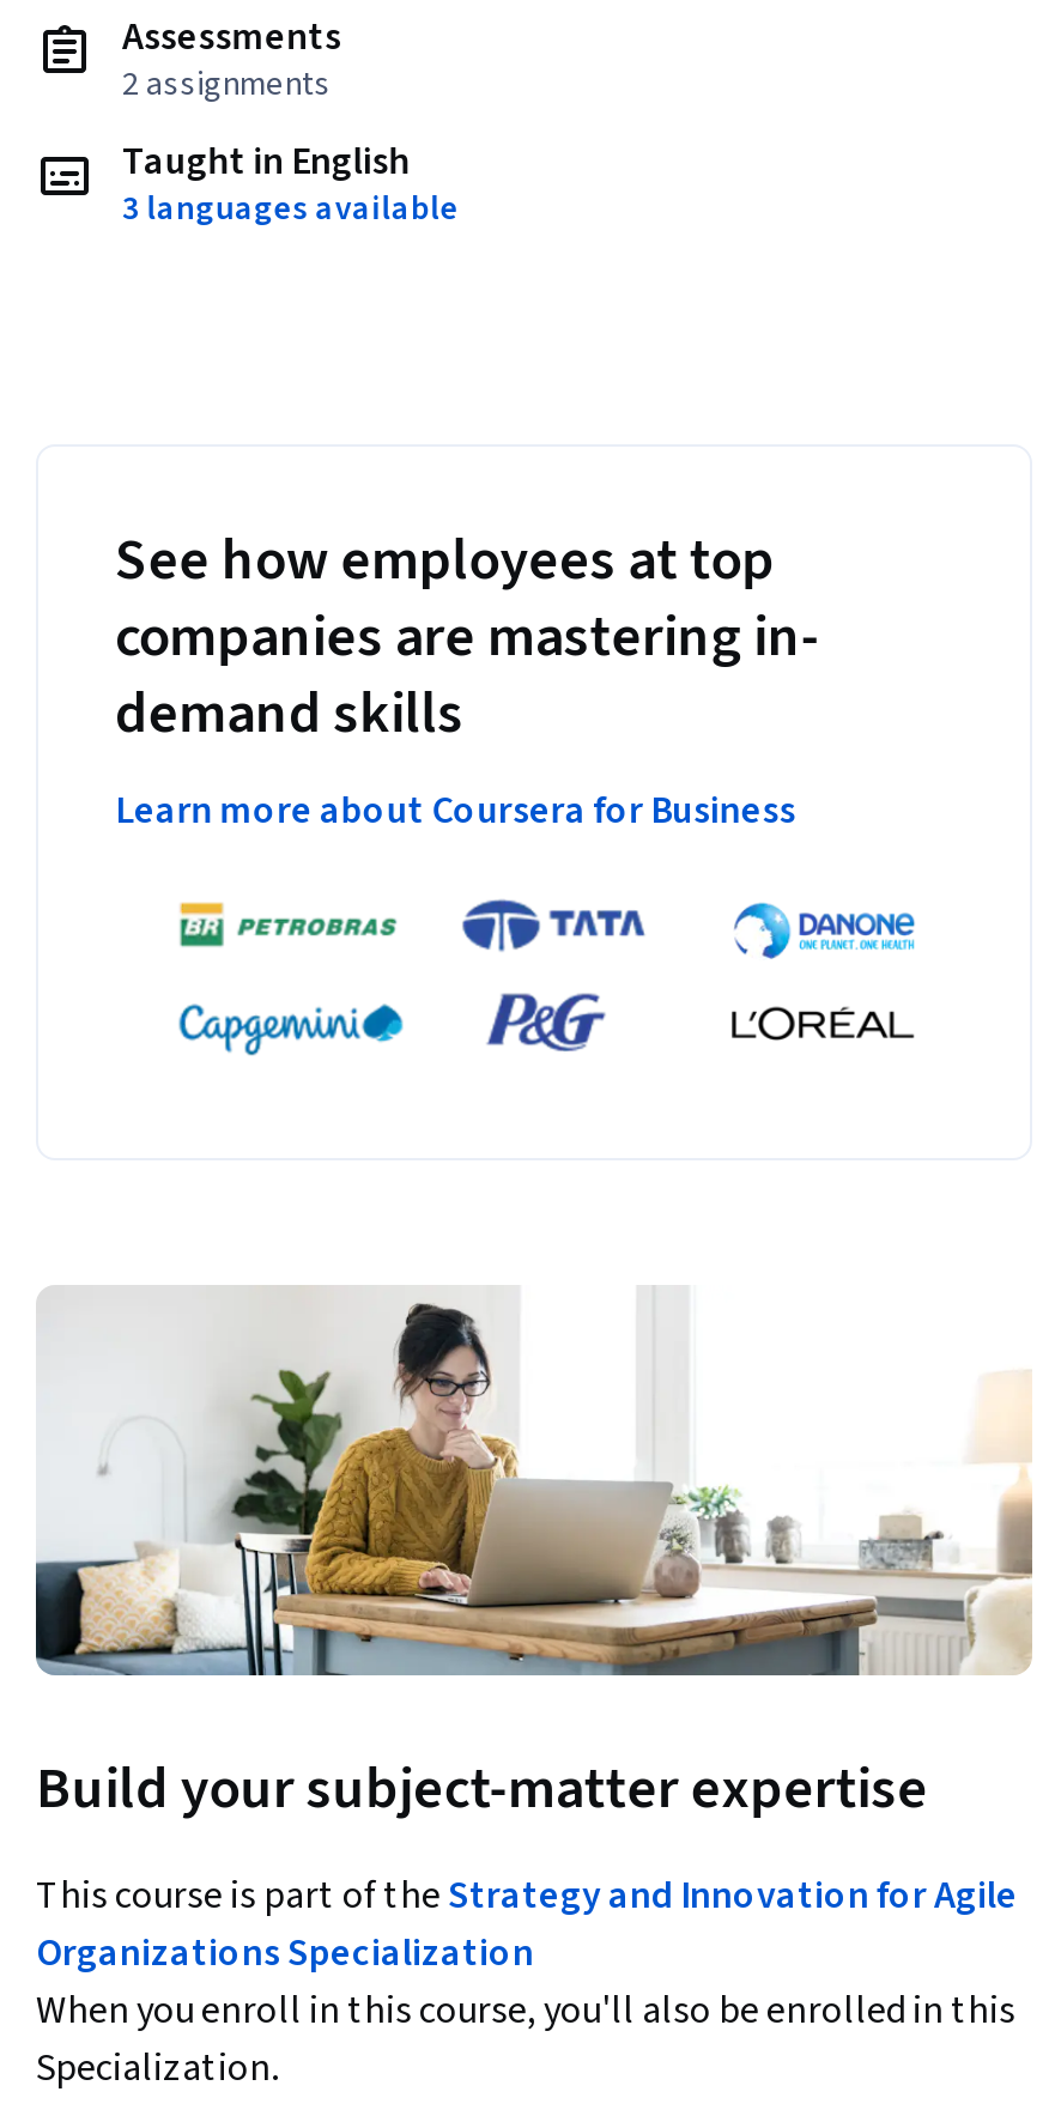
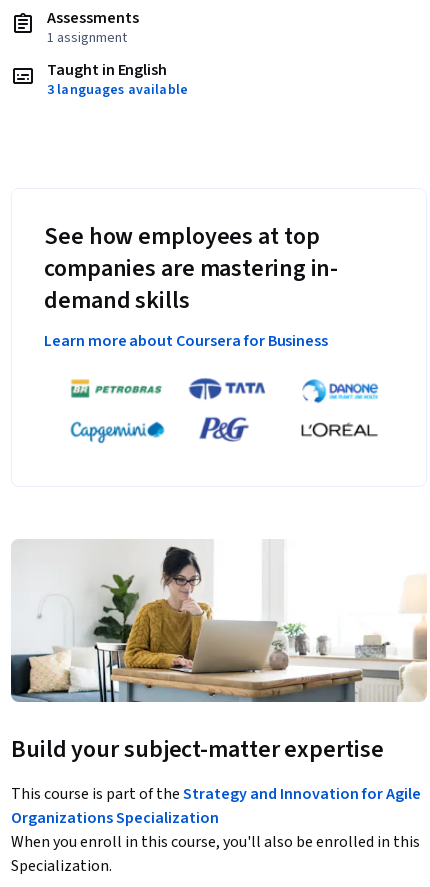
[122,61,331,109] 2 assignments -> [47,28,127,48] 1 assignment

